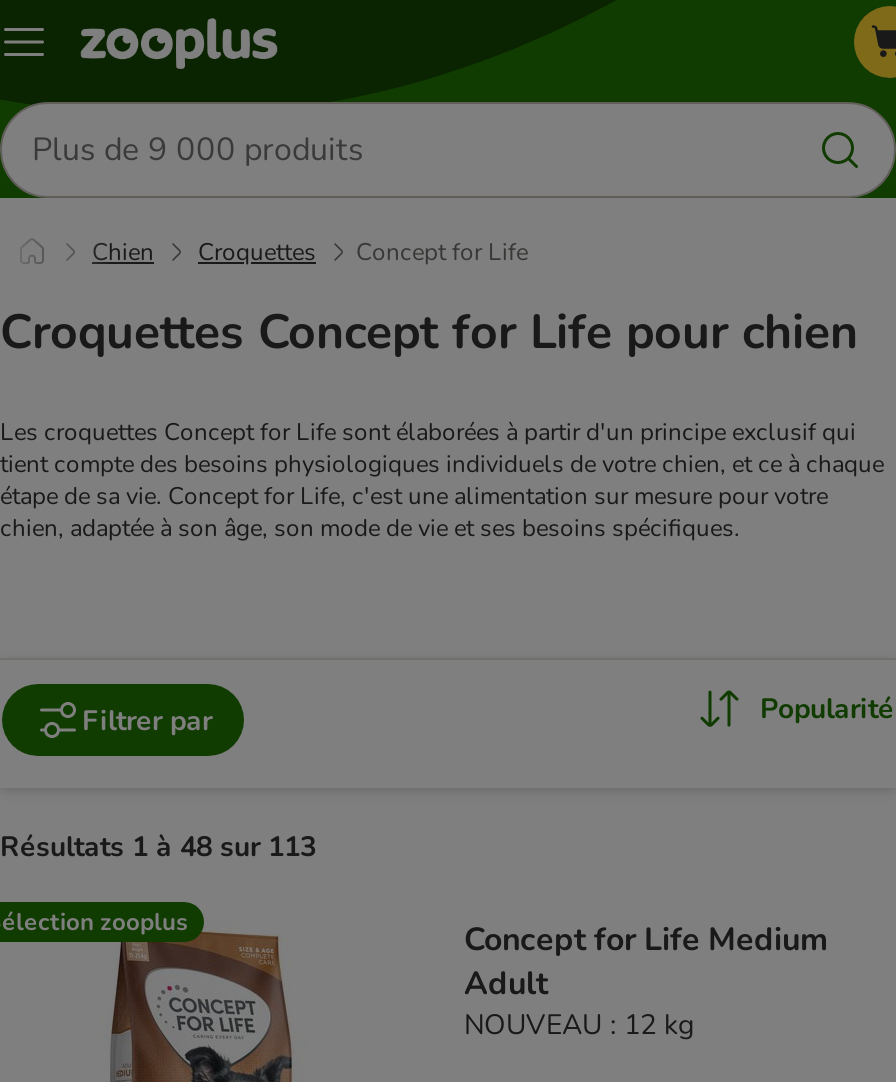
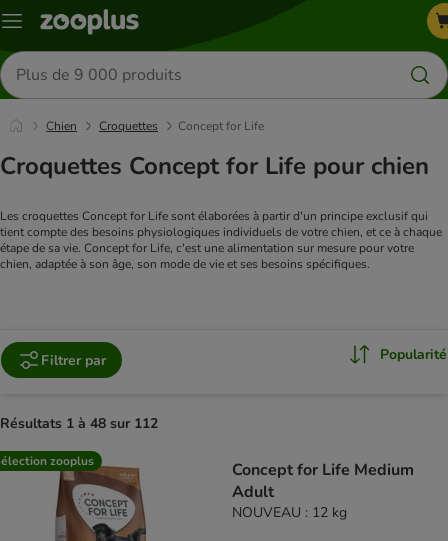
[0,828,316,866] Résultats 1 à 48 sur 113 -> [0,414,158,433] Résultats 1 à 48 sur 112

